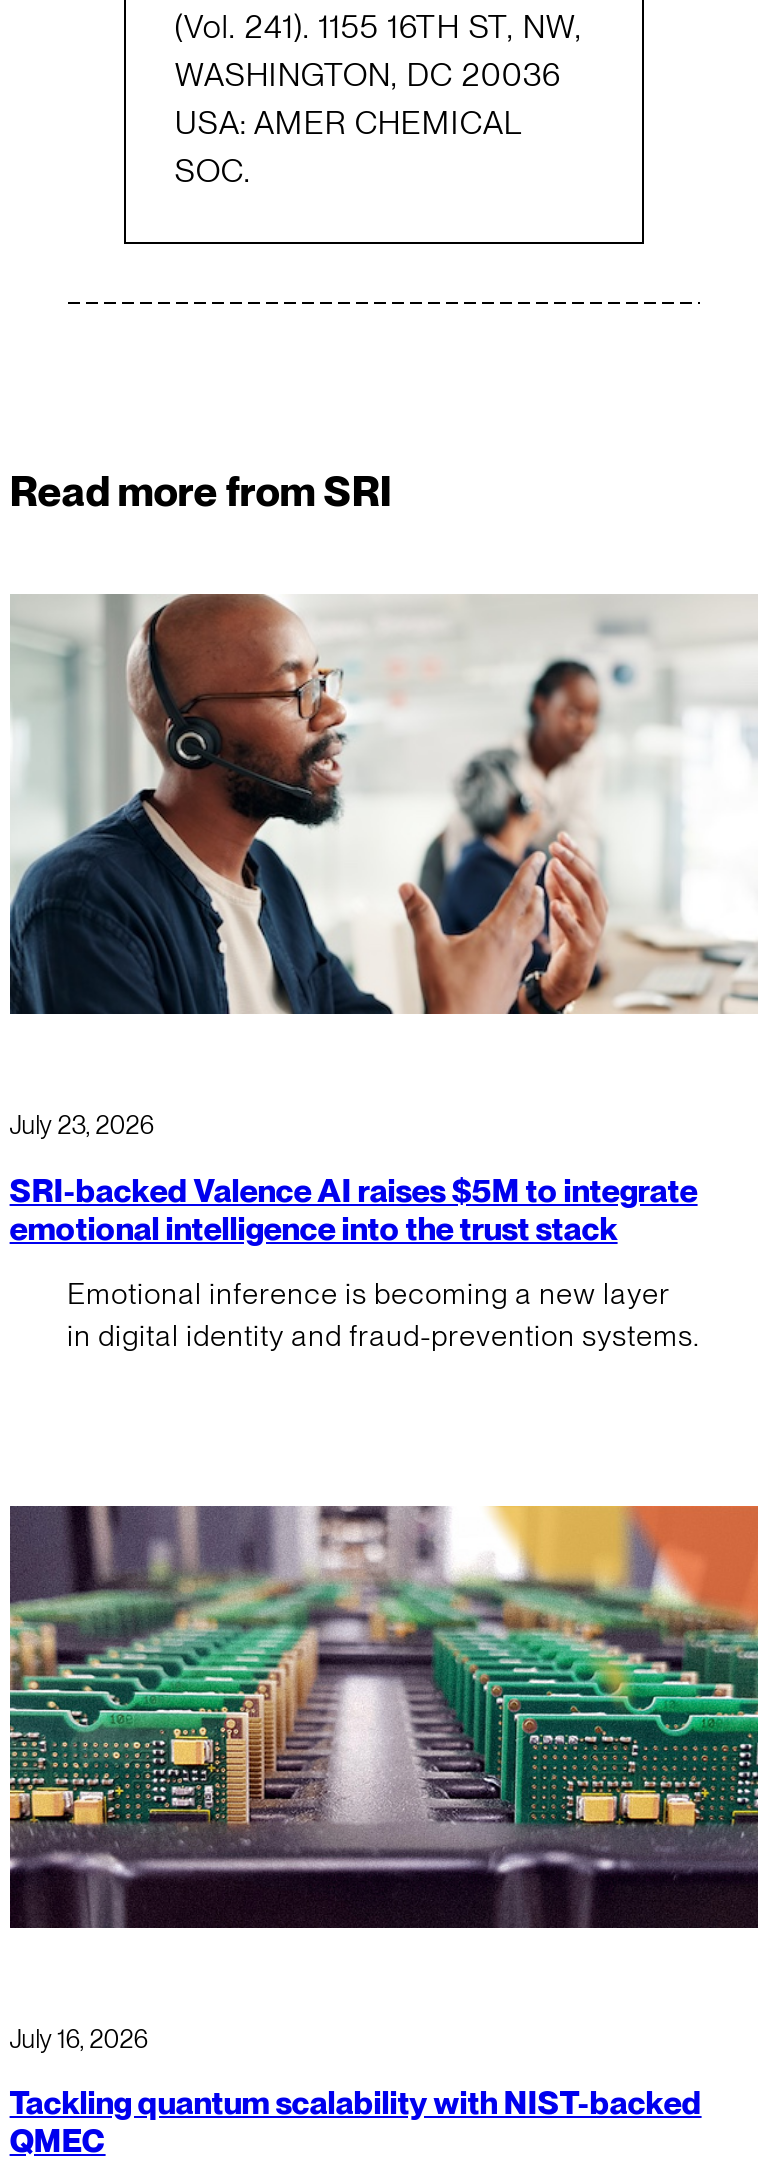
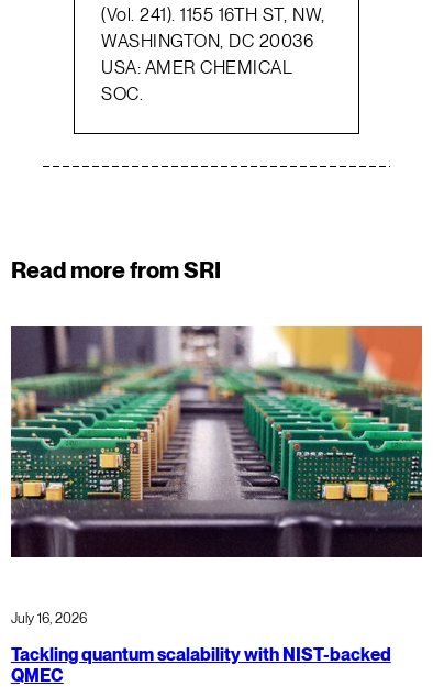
[10,594,758,1016] [image] -> none
[10,1110,700,1354] July 23, 2026 | SRI-backed Valence AI raises $5M to integrate | emotional intelligence into the trust stack | Emotional inference is becoming a new layer | in digital identity and fraud-prevention systems. -> none

